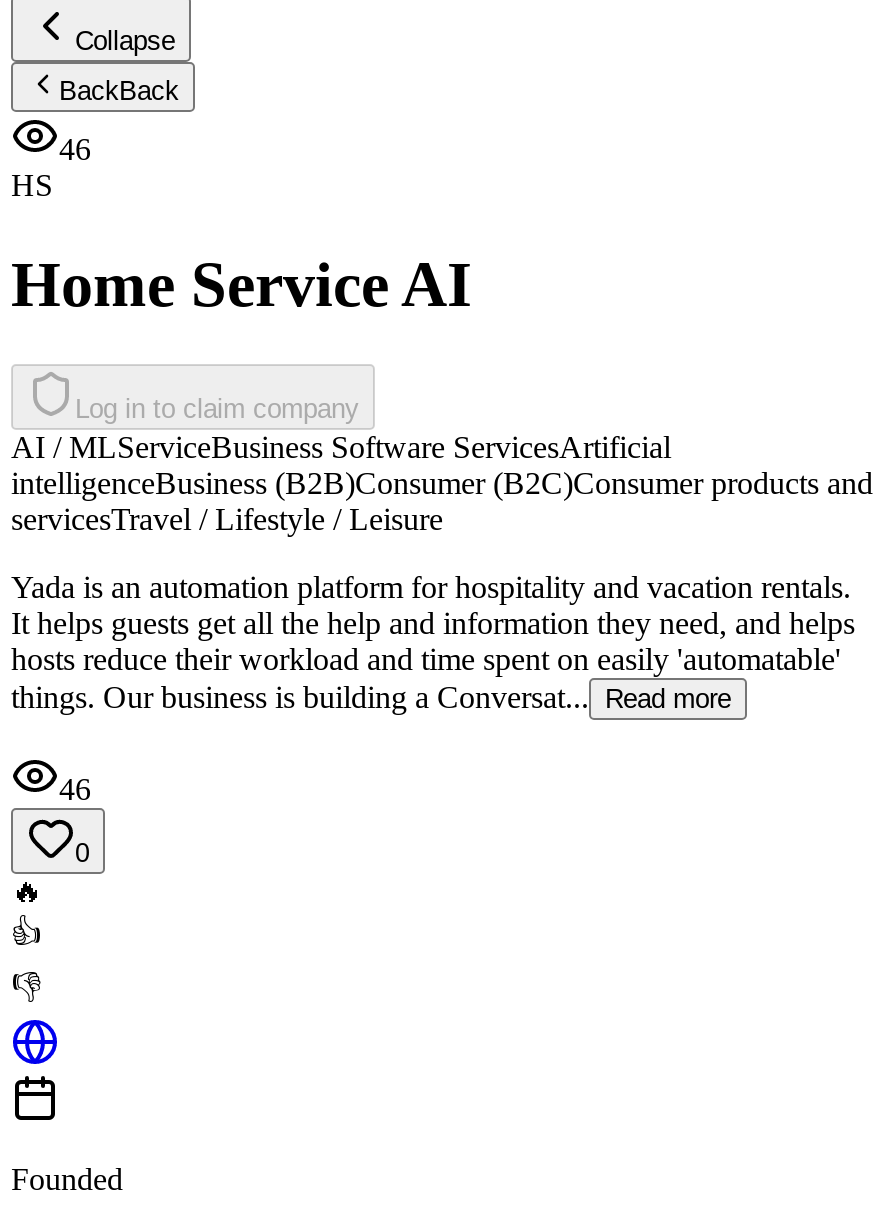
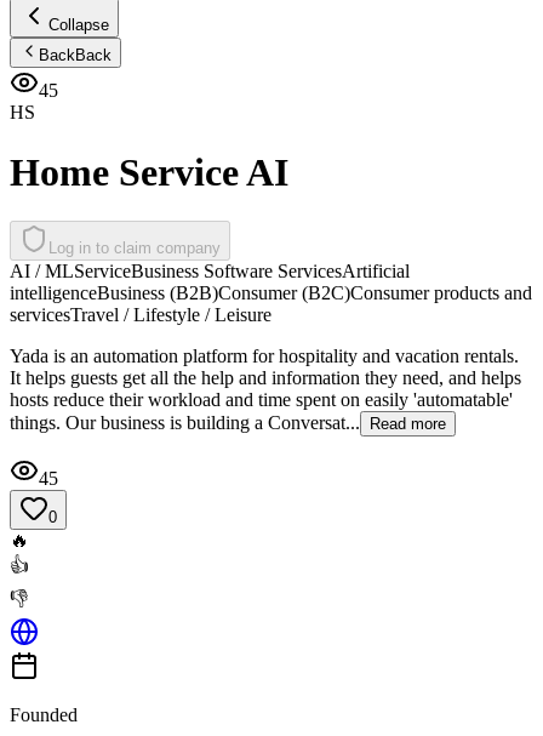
[59,132,91,166] 46 -> [39,80,58,101] 45
[59,772,91,806] 46 -> [39,468,58,489] 45

